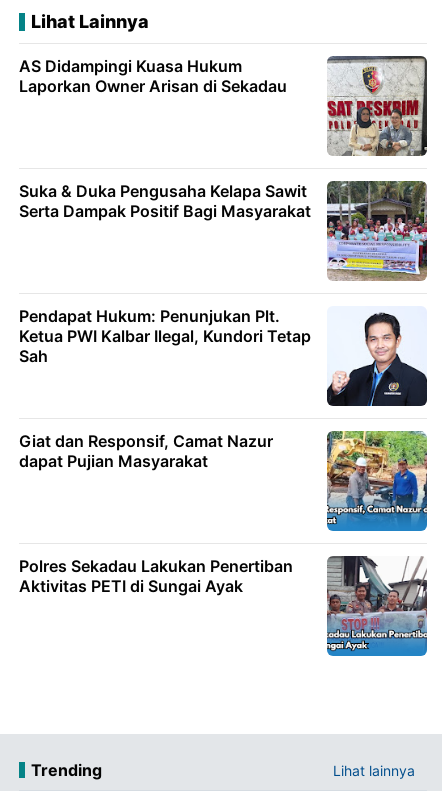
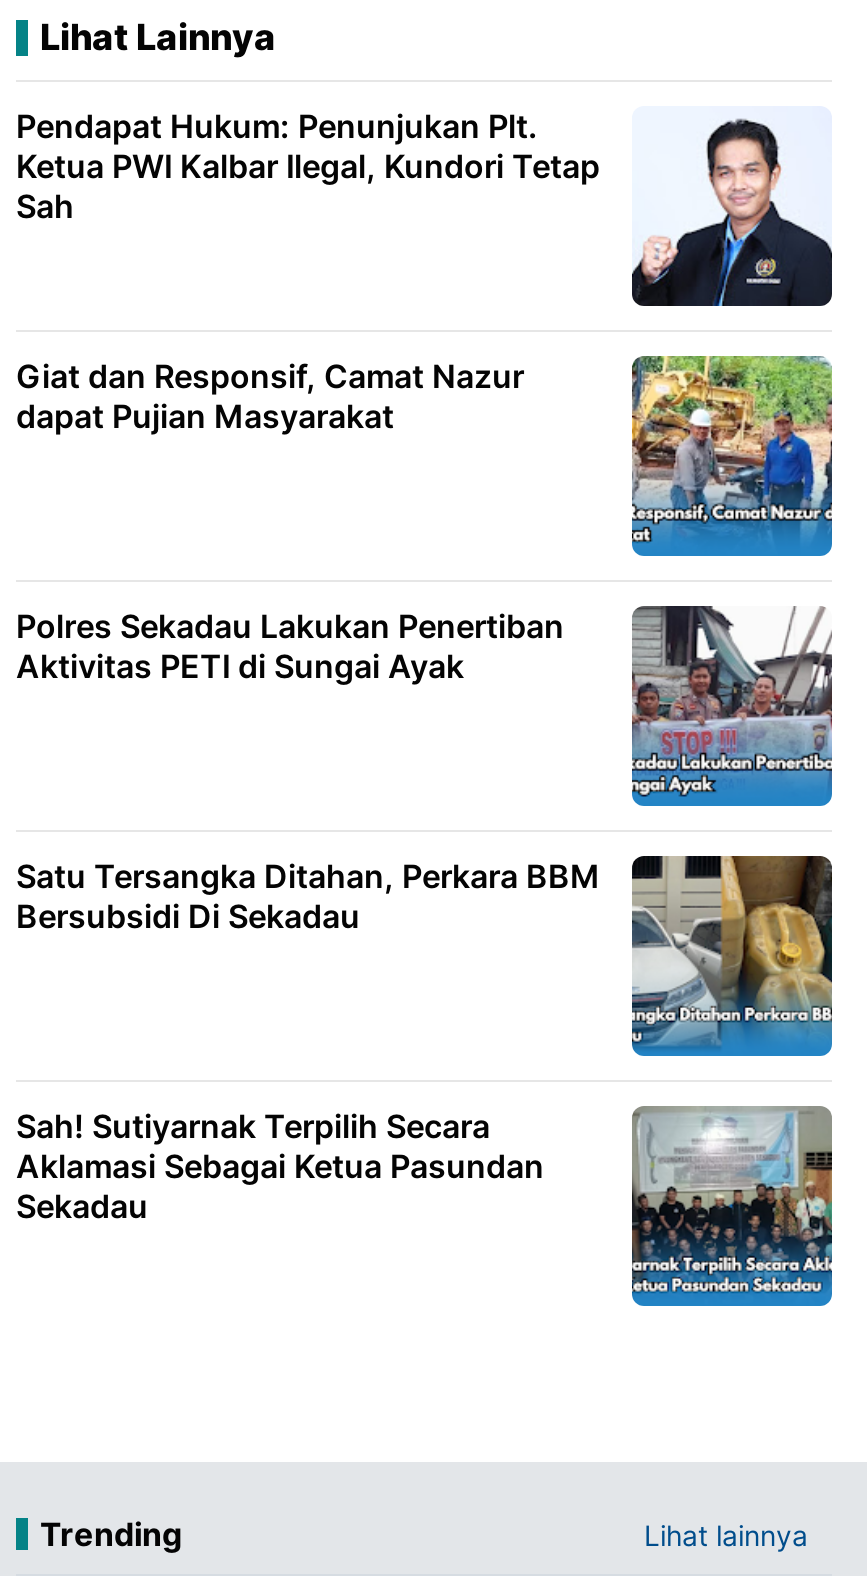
[19,56,287,96] AS Didampingi Kuasa Hukum | Laporkan Owner Arisan di Sekadau -> none
[19,55,428,221] [image] | Suka & Duka Pengusaha Kelapa Sawit | Serta Dampak Positif Bagi Masyarakat -> none
[326,180,428,282] [image] -> none
moved [19,306,425,596] -> [16,106,828,686]: [image] | Pendapat Hukum: Penunjukan Plt. | Ketua PWI Kalbar Ilegal, Kundori Tetap | Sah | Giat dan Responsif, Camat Nazur | dapat Pujian Masyarakat | Polres Sekadau Lakukan Penertiban | Aktivitas PETI di Sungai Ayak
moved [325,556,429,653] -> [628,606,836,800]: [image]
none -> [16,854,834,1046] [image] | Satu Tersangka Ditahan, Perkara BBM | Bersubsidi Di Sekadau
none -> [16,1106,544,1226] Sah! Sutiyarnak Terpilih Secara | Aklamasi Sebagai Ketua Pasundan | Sekadau
none -> [630,1106,834,1294] [image]

